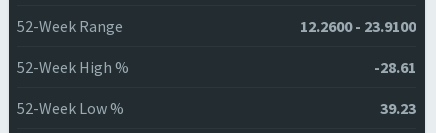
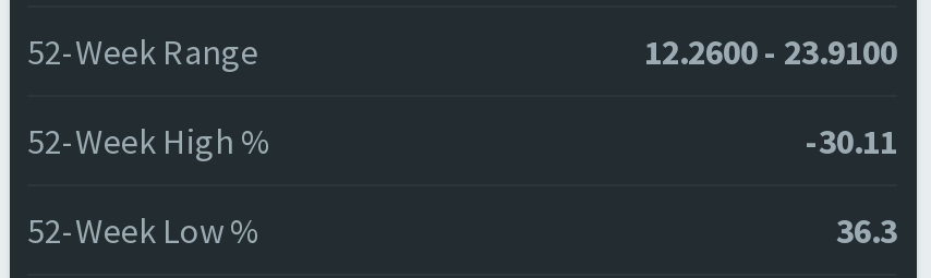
[374,57,416,77] -28.61 -> [806,119,897,162] -30.11
[380,98,416,118] 39.23 -> [836,208,897,252] 36.3

